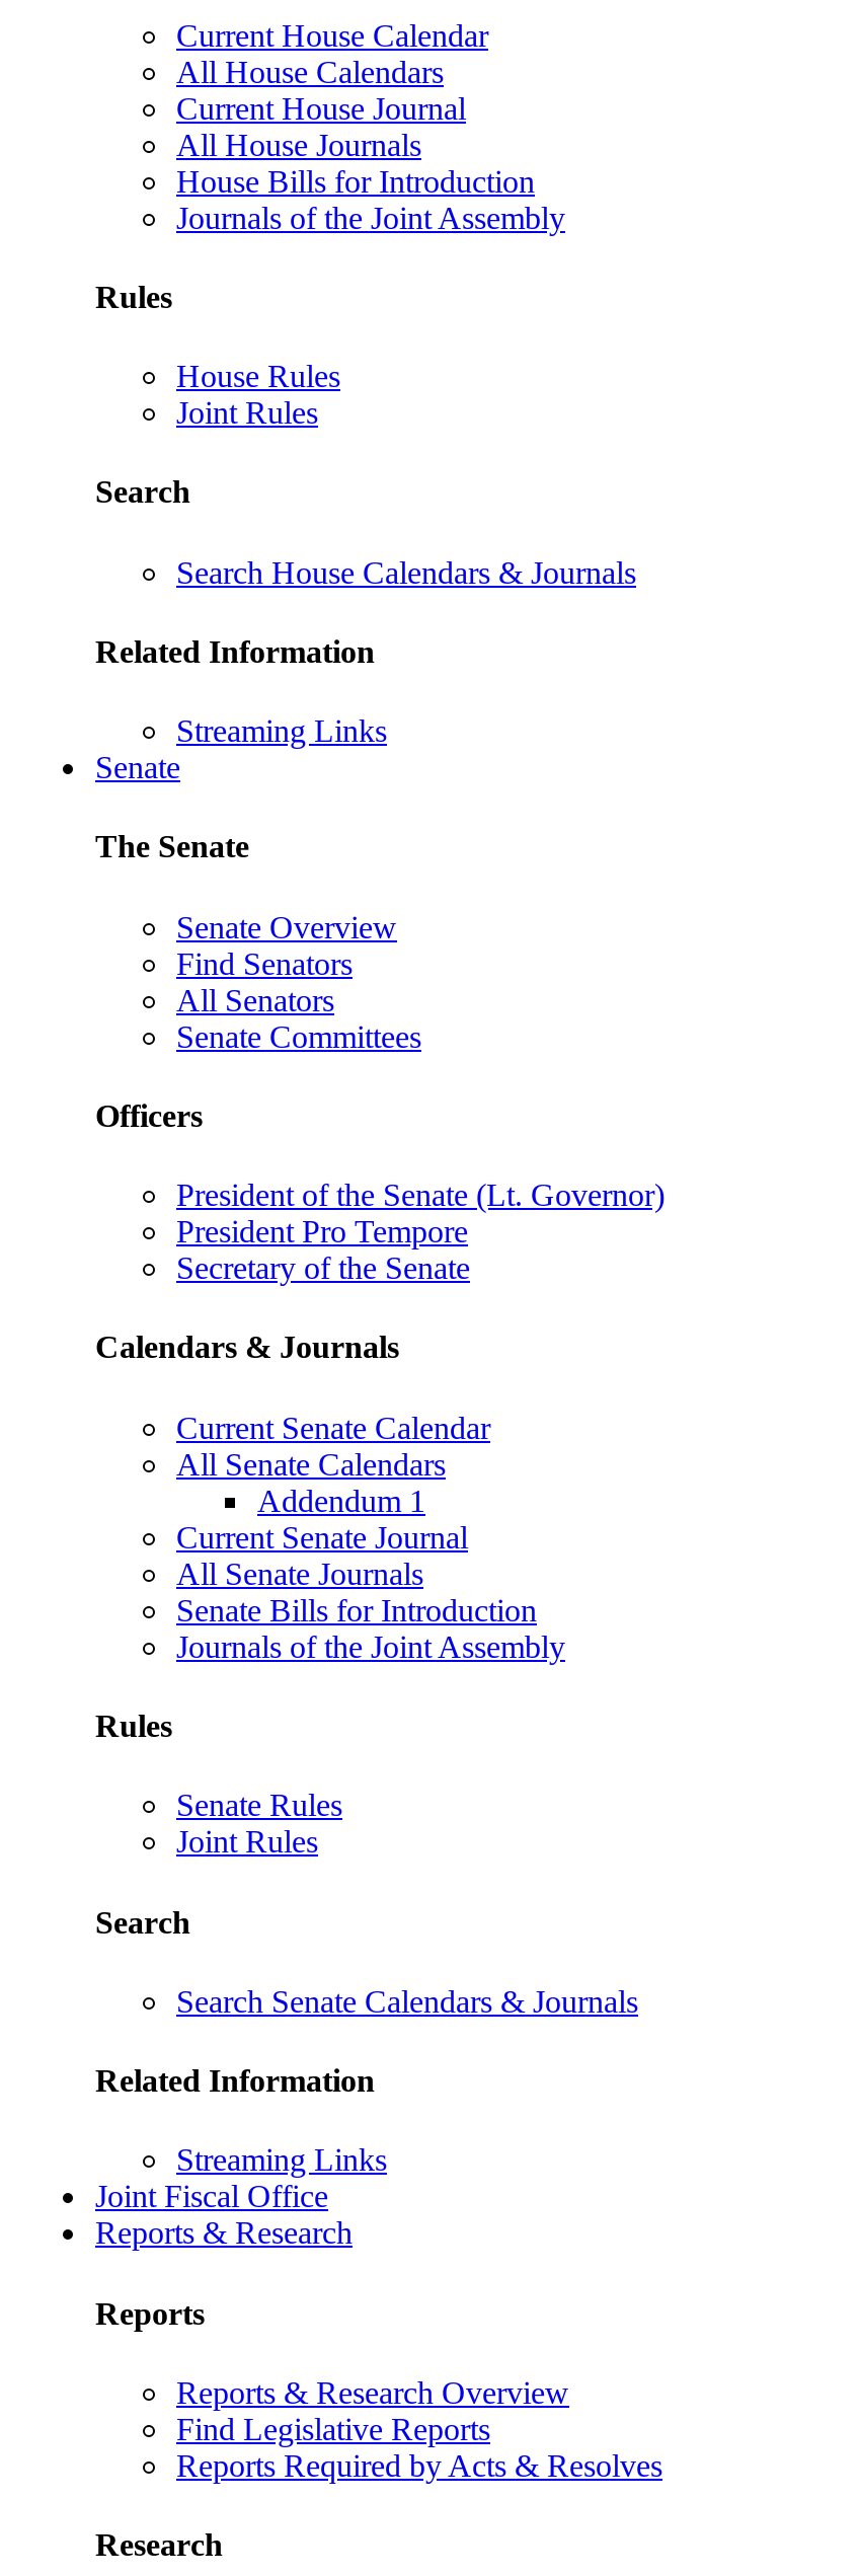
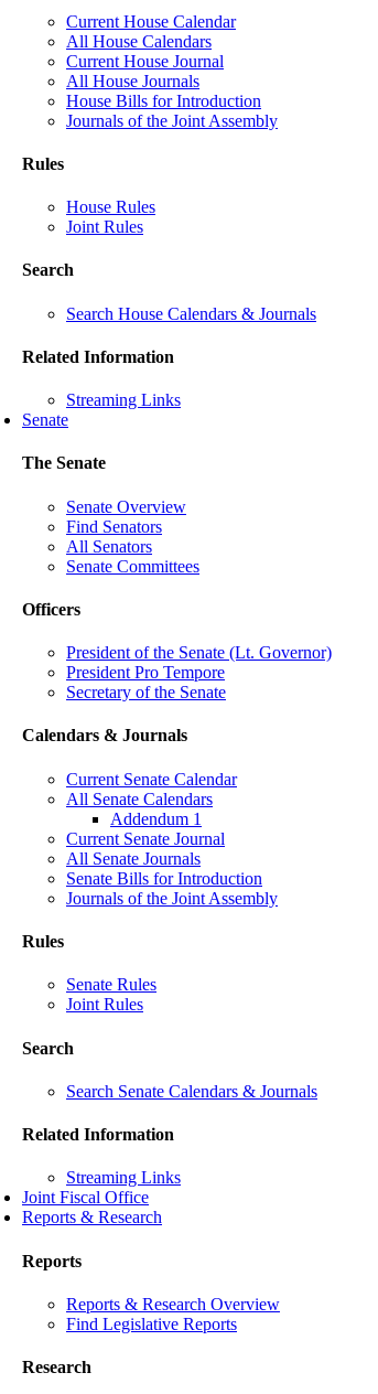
[176,2448,662,2483] Reports Required by Acts & Resolves -> none

